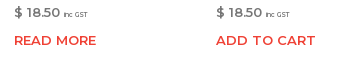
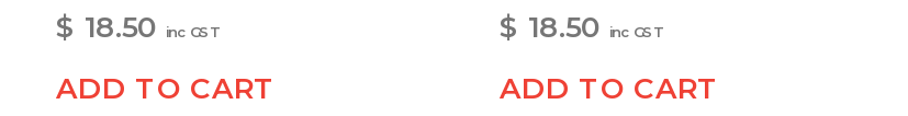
[14,32,96,48] READ MORE -> [56,71,276,106] ADD TO CART

